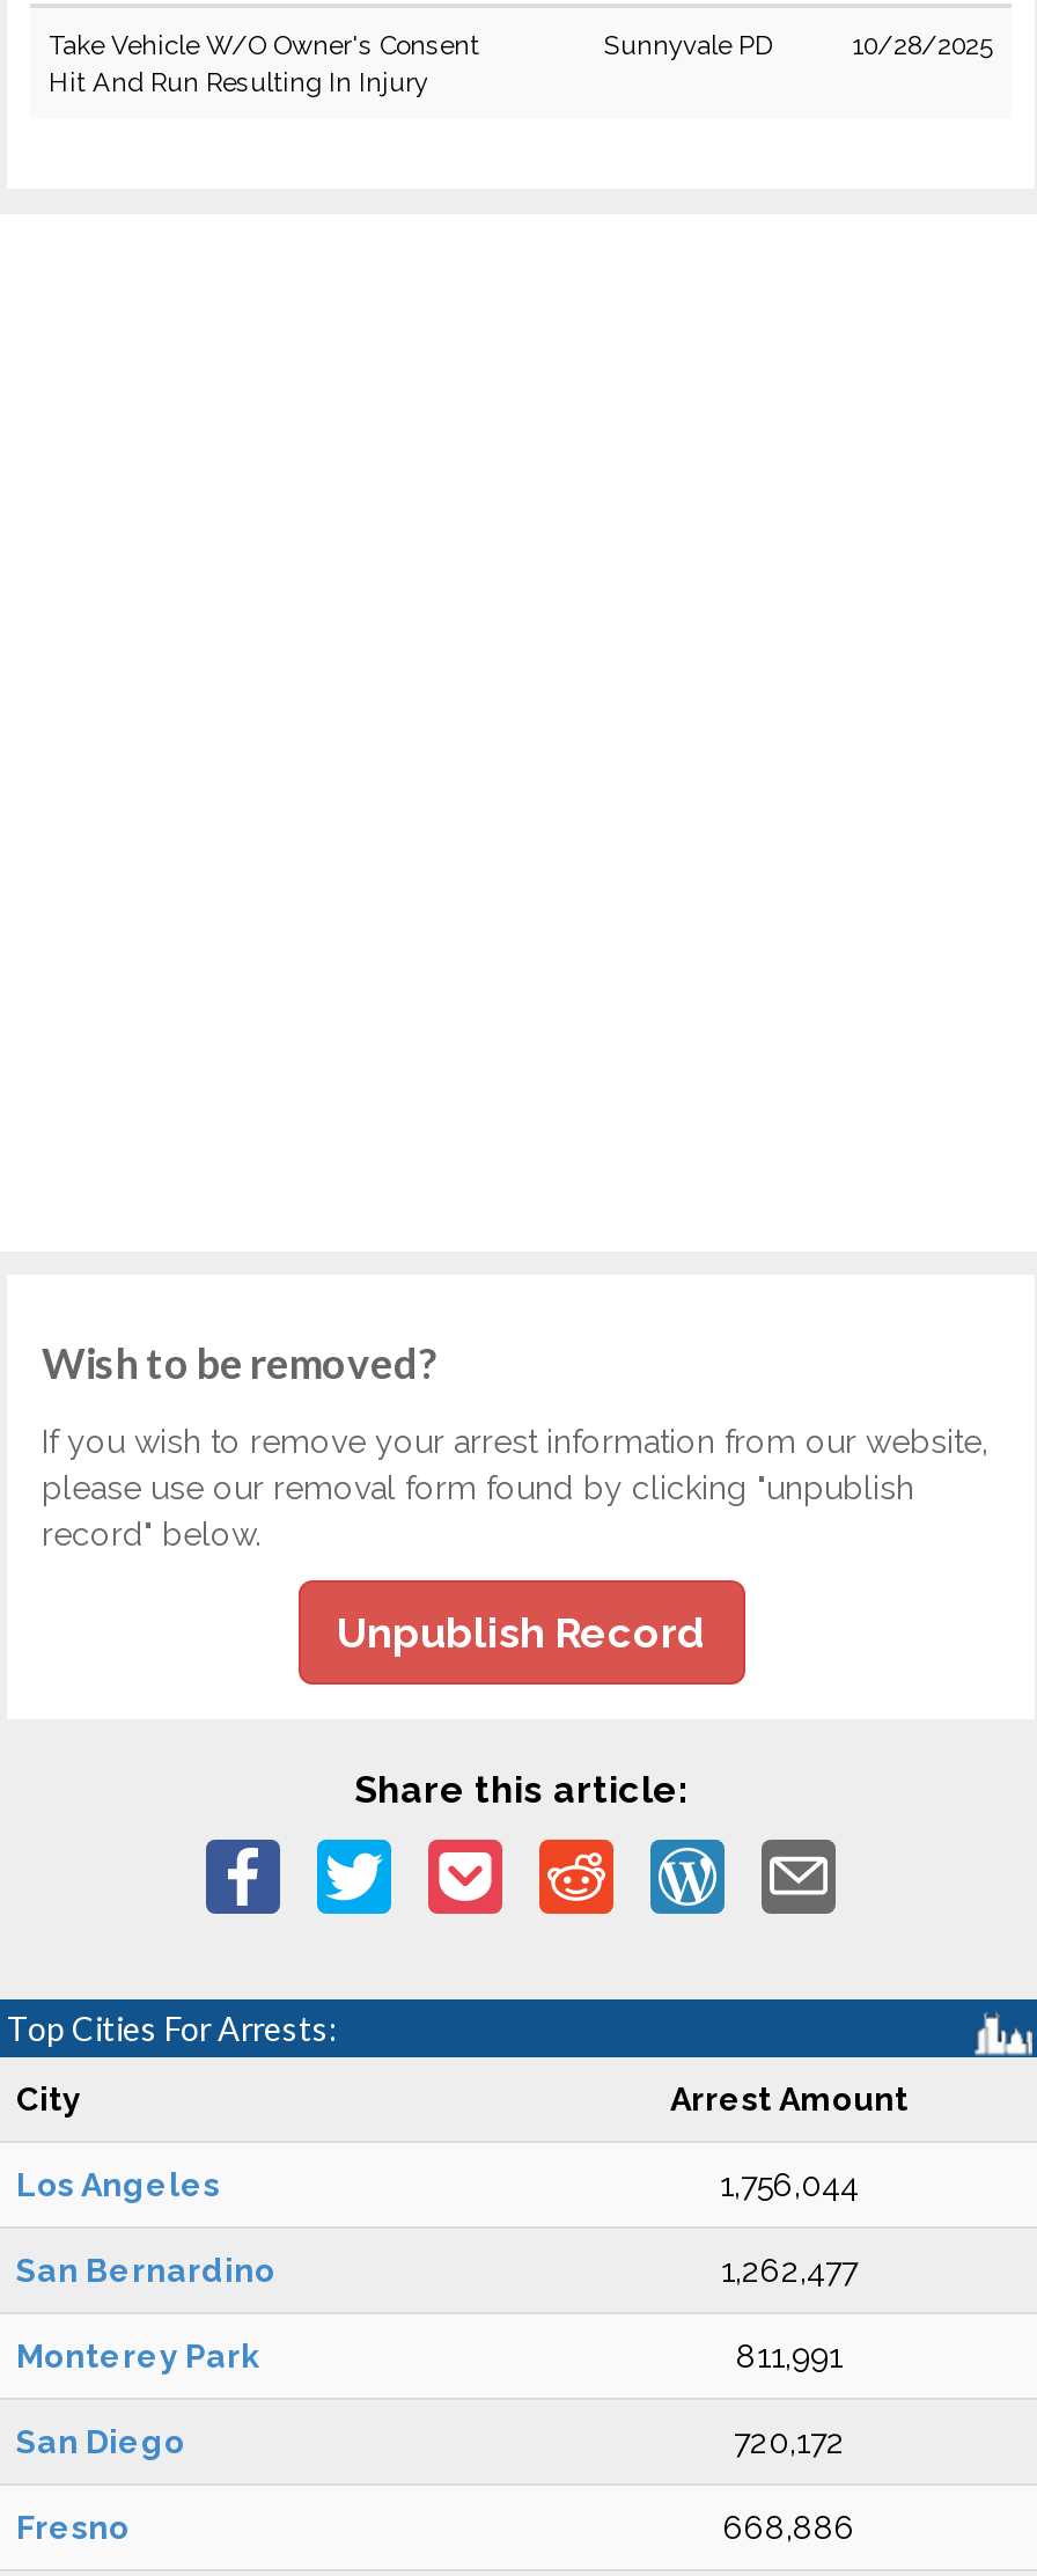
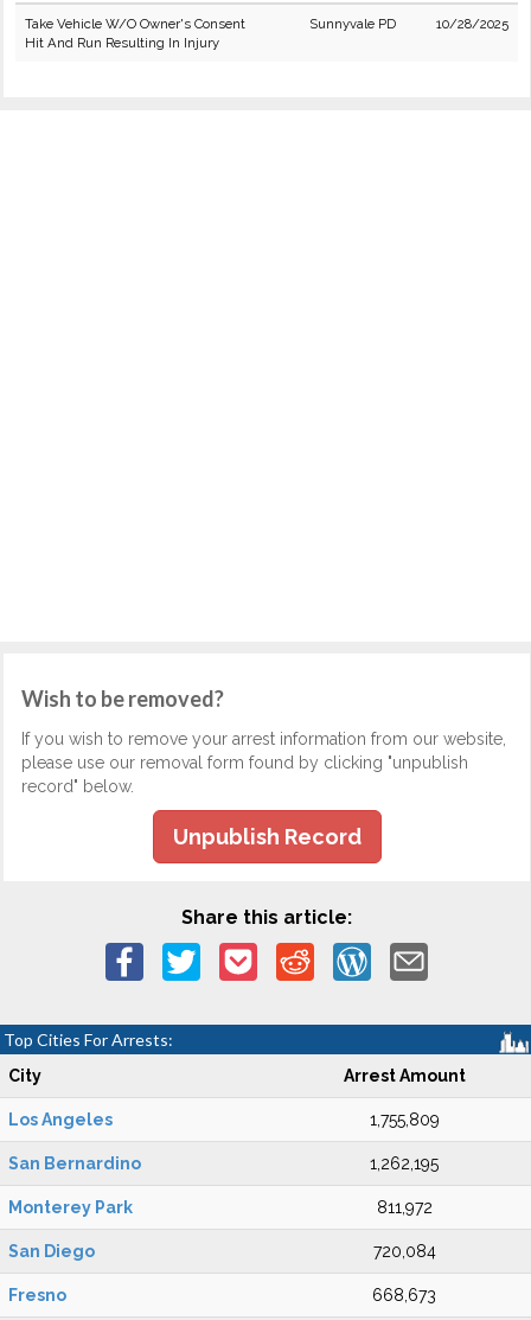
[720,2166,859,2203] 1,756,044 -> [369,1110,439,1129] 1,755,809
[721,2252,858,2289] 1,262,477 -> [370,1154,439,1173] 1,262,195
[736,2338,843,2375] 811,991 -> [376,1198,432,1217] 811,972
[734,2423,845,2460] 720,172 -> [373,1242,436,1261] 720,084
[723,2509,855,2546] 668,886 -> [372,1286,436,1305] 668,673

